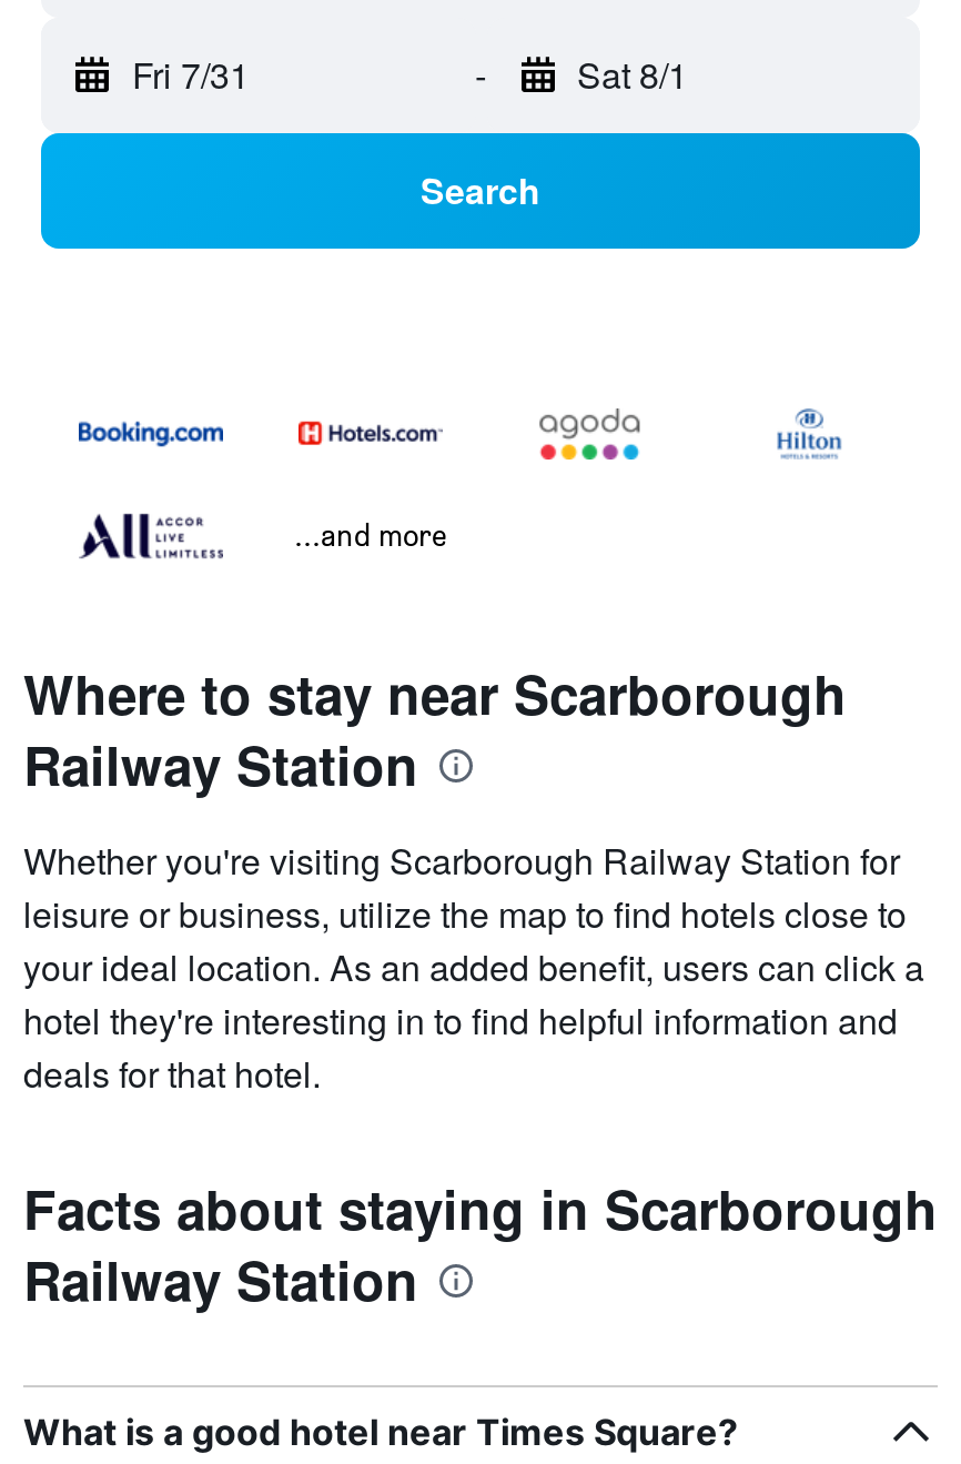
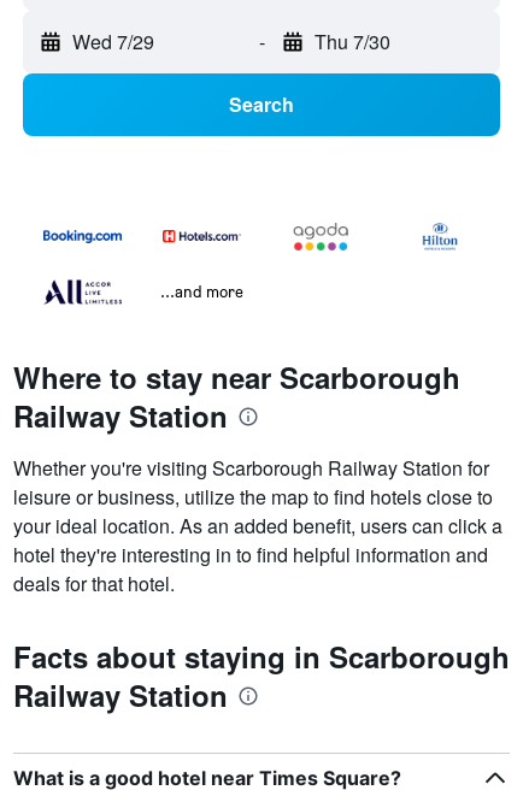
[132,49,250,100] Fri 7/31 -> [72,28,154,56] Wed 7/29
[577,49,688,100] Sat 8/1 -> [314,28,390,56] Thu 7/30

